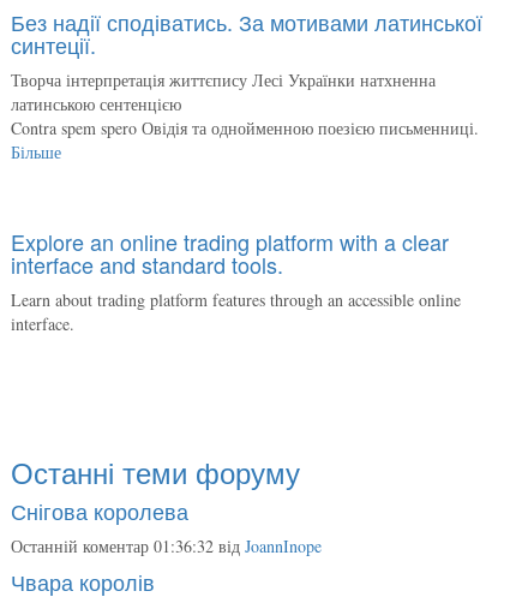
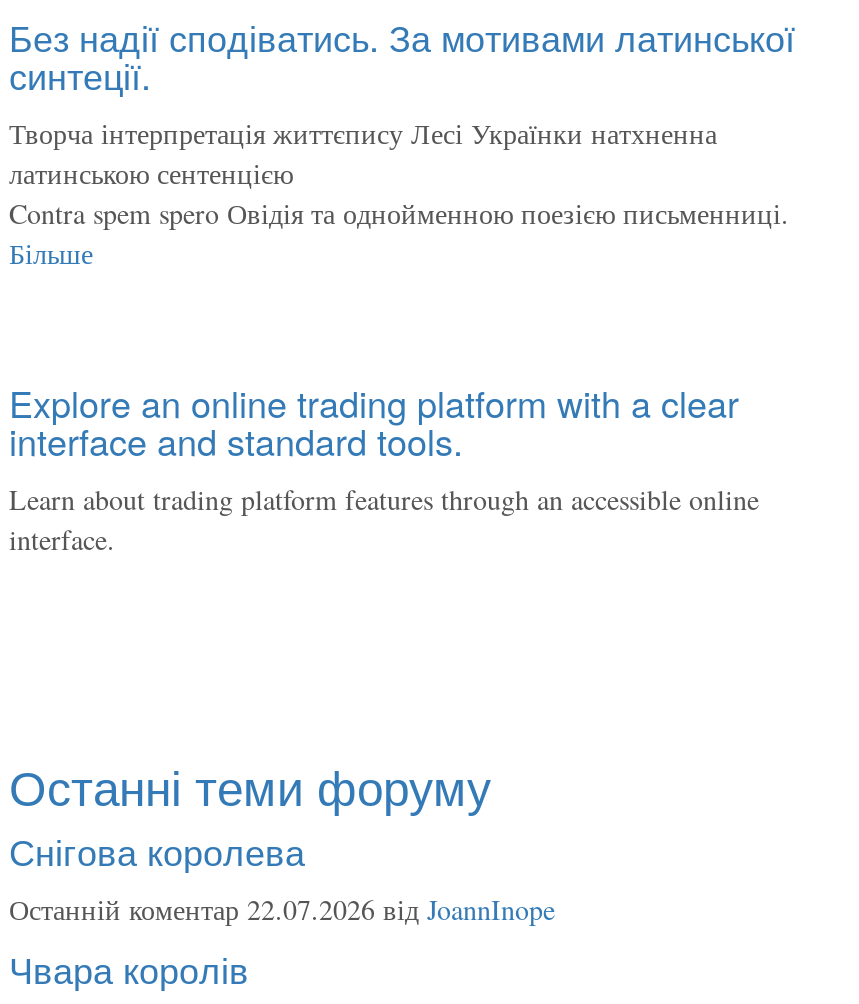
[11,534,322,557] Останній коментар 01:36:32 від JoannInope -> [9,889,555,927] Останній коментар 22.07.2026 від JoannInope

